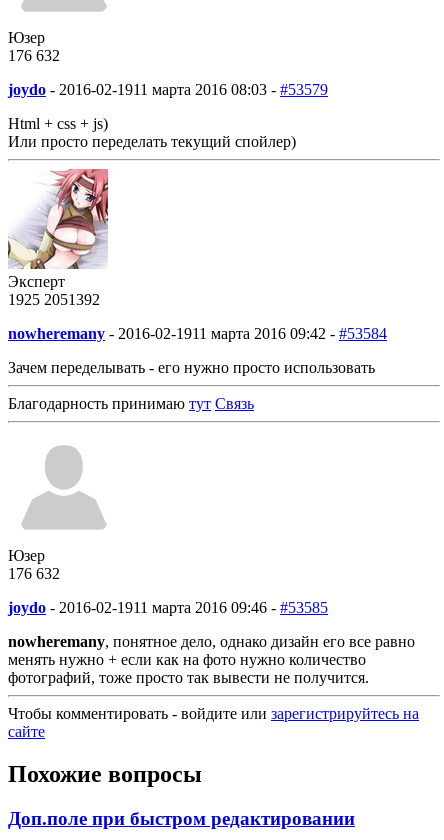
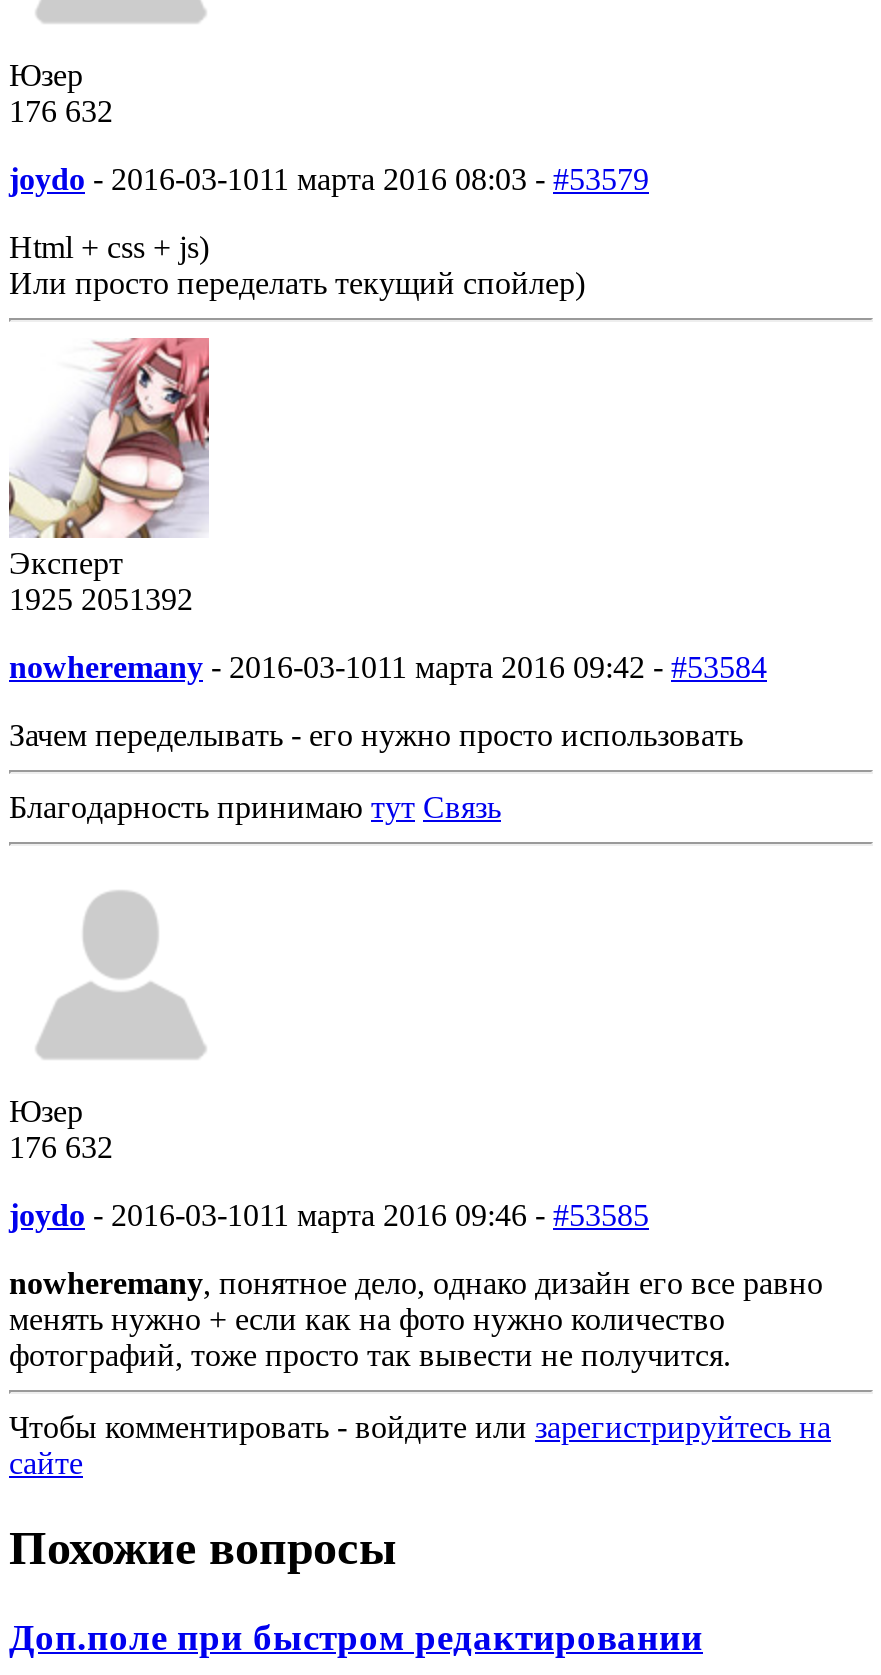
[8,81,328,98] joydo - 2016-02-1911 марта 2016 08:03 - #53579 -> [9,162,649,196] joydo - 2016-03-1011 марта 2016 08:03 - #53579
[8,325,387,342] nowheremany - 2016-02-1911 марта 2016 09:42 - #53584 -> [9,650,767,684] nowheremany - 2016-03-1011 марта 2016 09:42 - #53584
[8,599,328,616] joydo - 2016-02-1911 марта 2016 09:46 - #53585 -> [9,1198,649,1232] joydo - 2016-03-1011 марта 2016 09:46 - #53585

